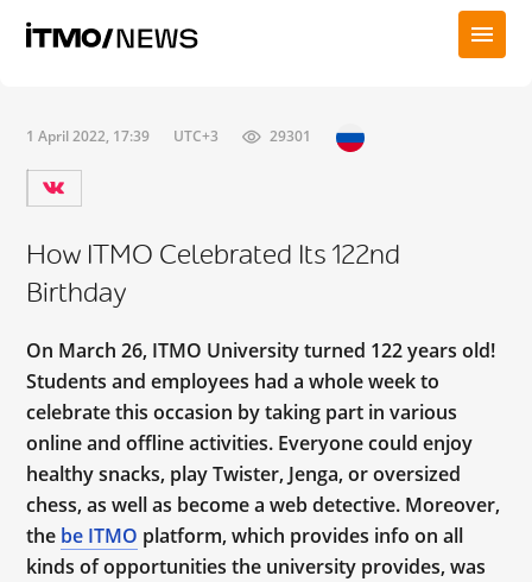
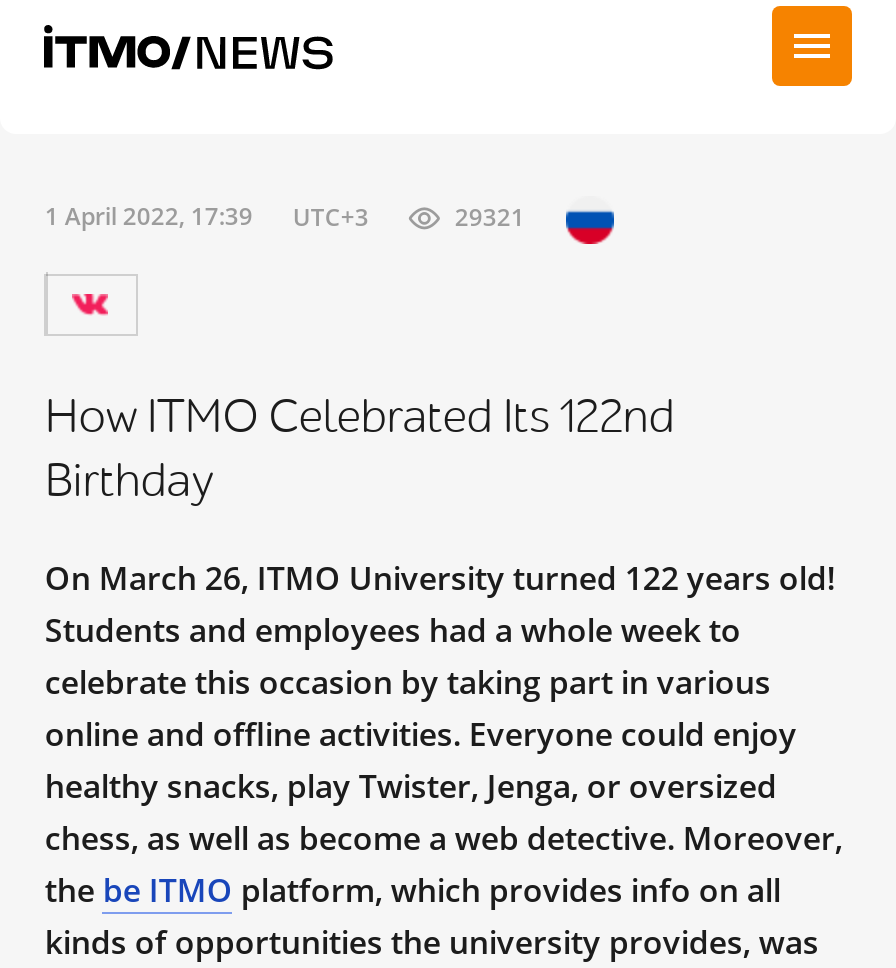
[270,126,312,146] 29301 -> [455,199,525,233] 29321

